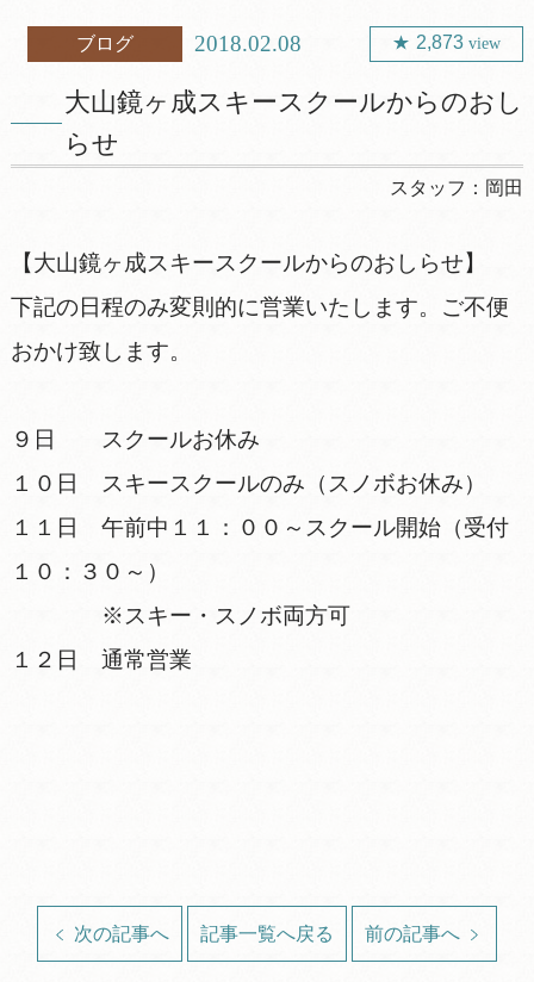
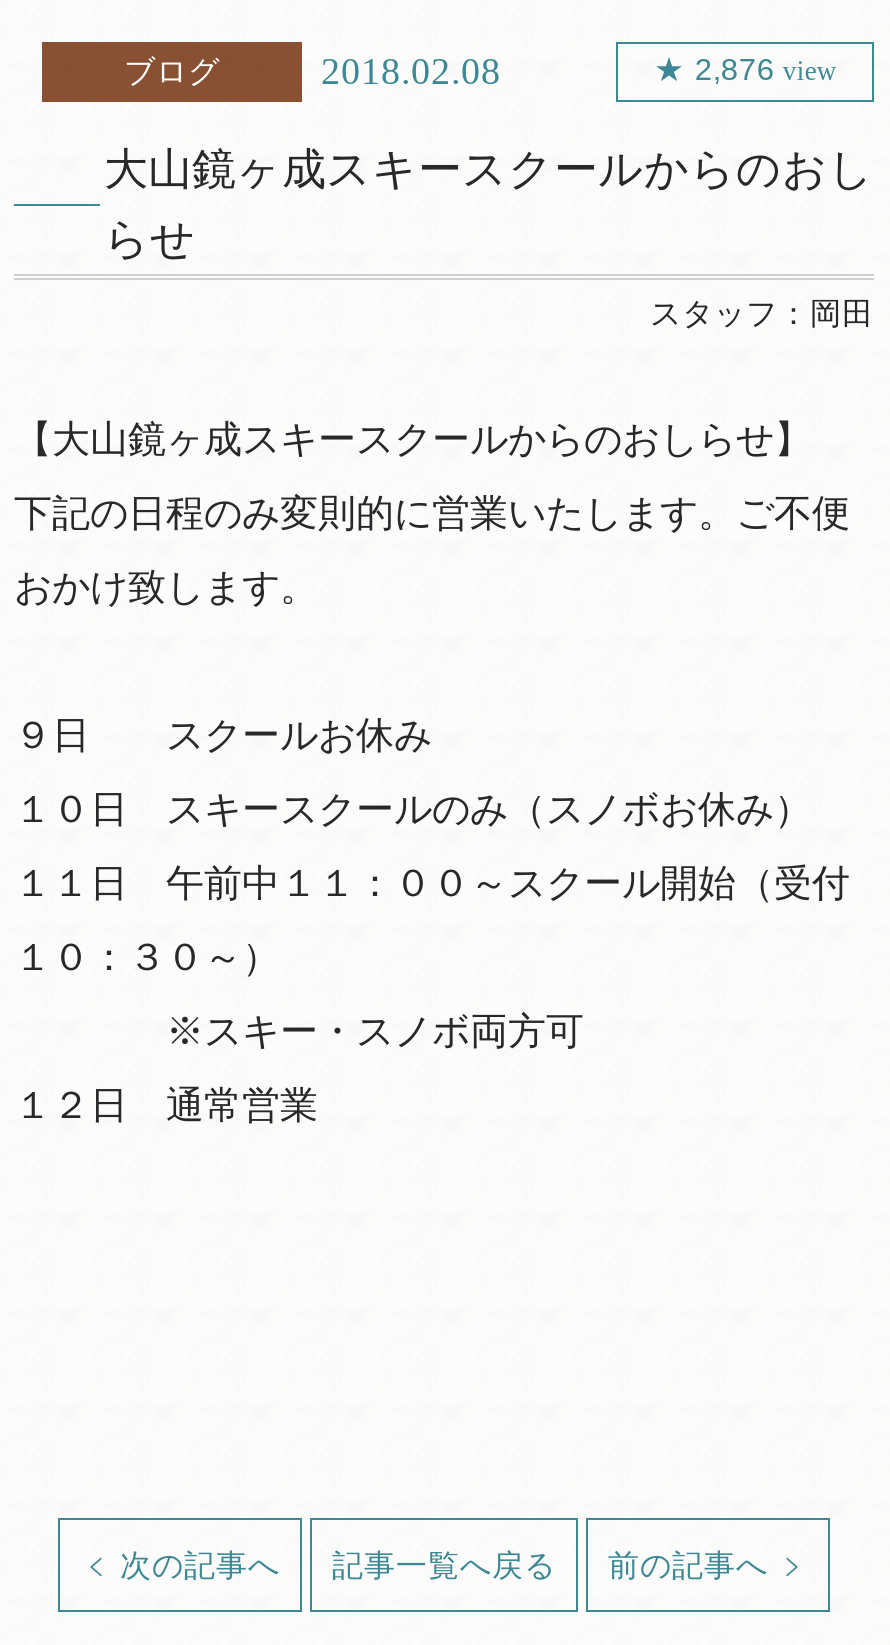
[416,32,501,53] 2,873 view -> [695,52,837,86] 2,876 view

